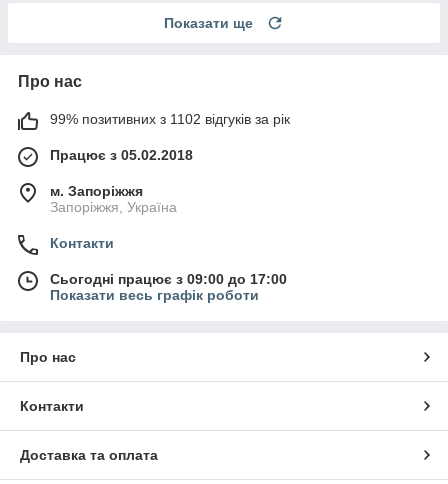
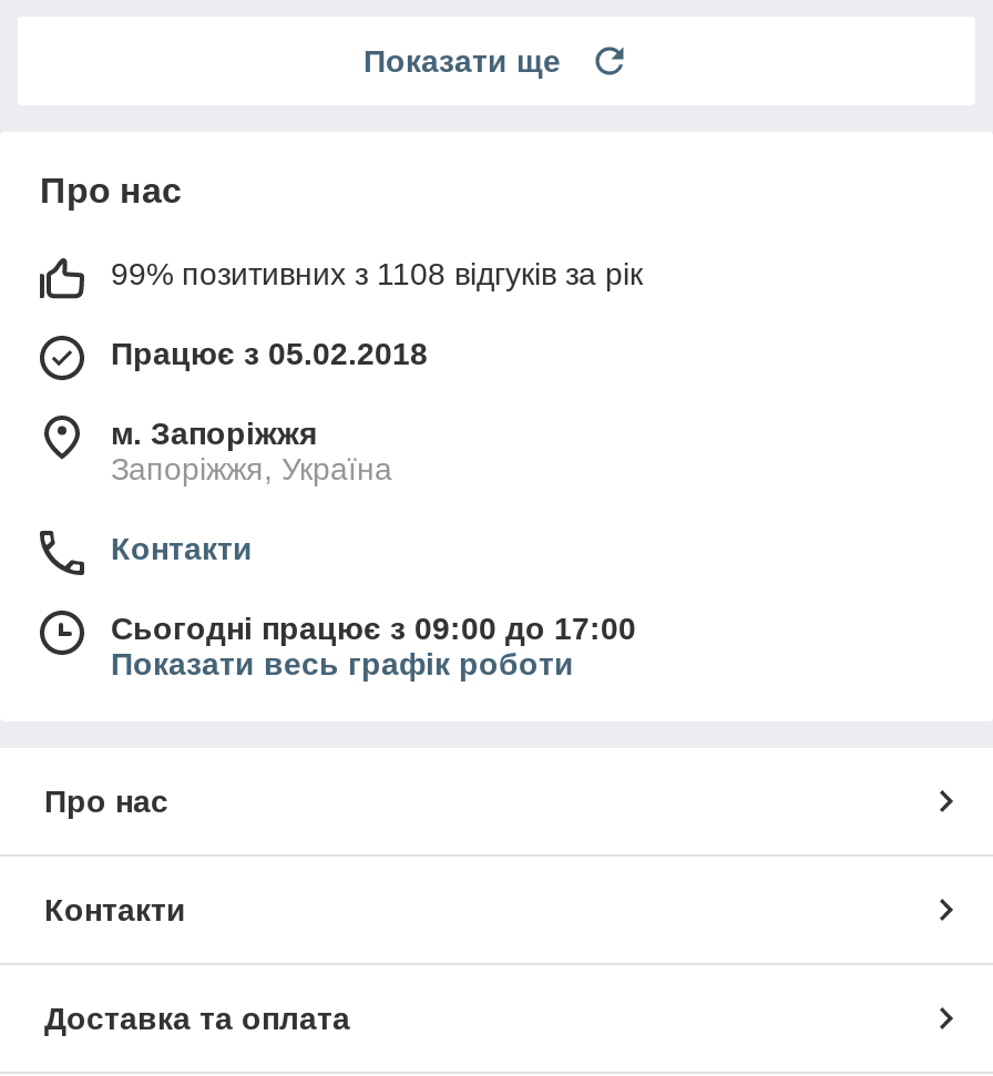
[50,111,290,127] 99% позитивних з 1102 відгуків за рік -> [111,256,643,291] 99% позитивних з 1108 відгуків за рік

